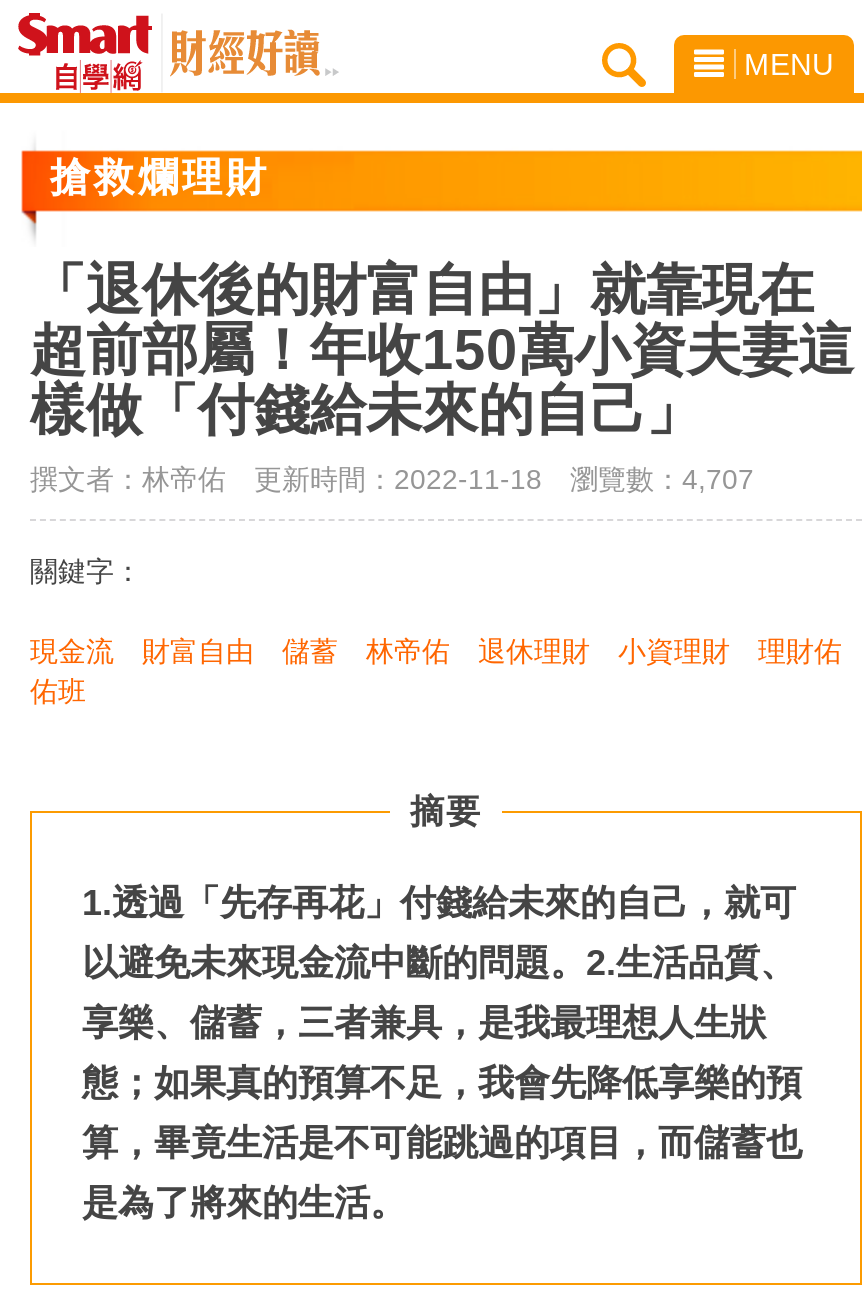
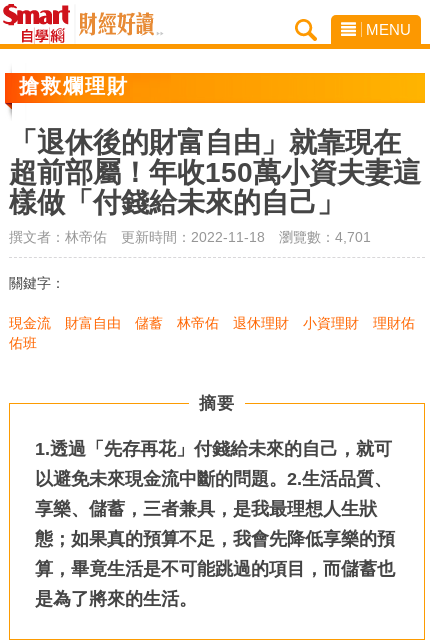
[30,463,754,495] 撰文者：林帝佑 更新時間：2022-11-18 瀏覽數：4,707 -> [9,229,371,245] 撰文者：林帝佑 更新時間：2022-11-18 瀏覽數：4,701

